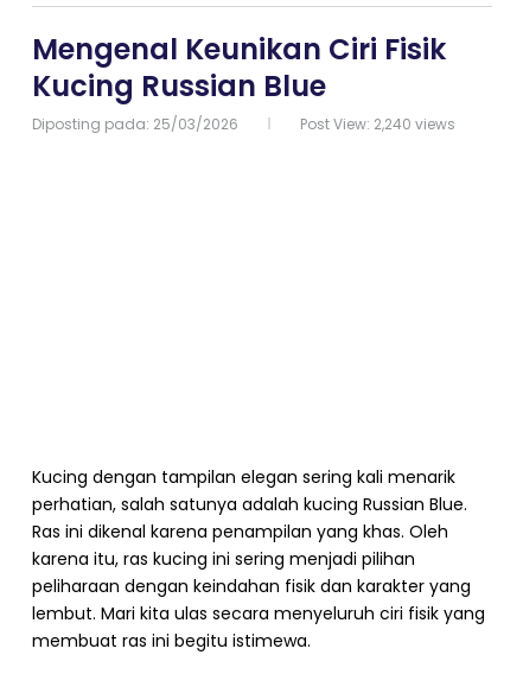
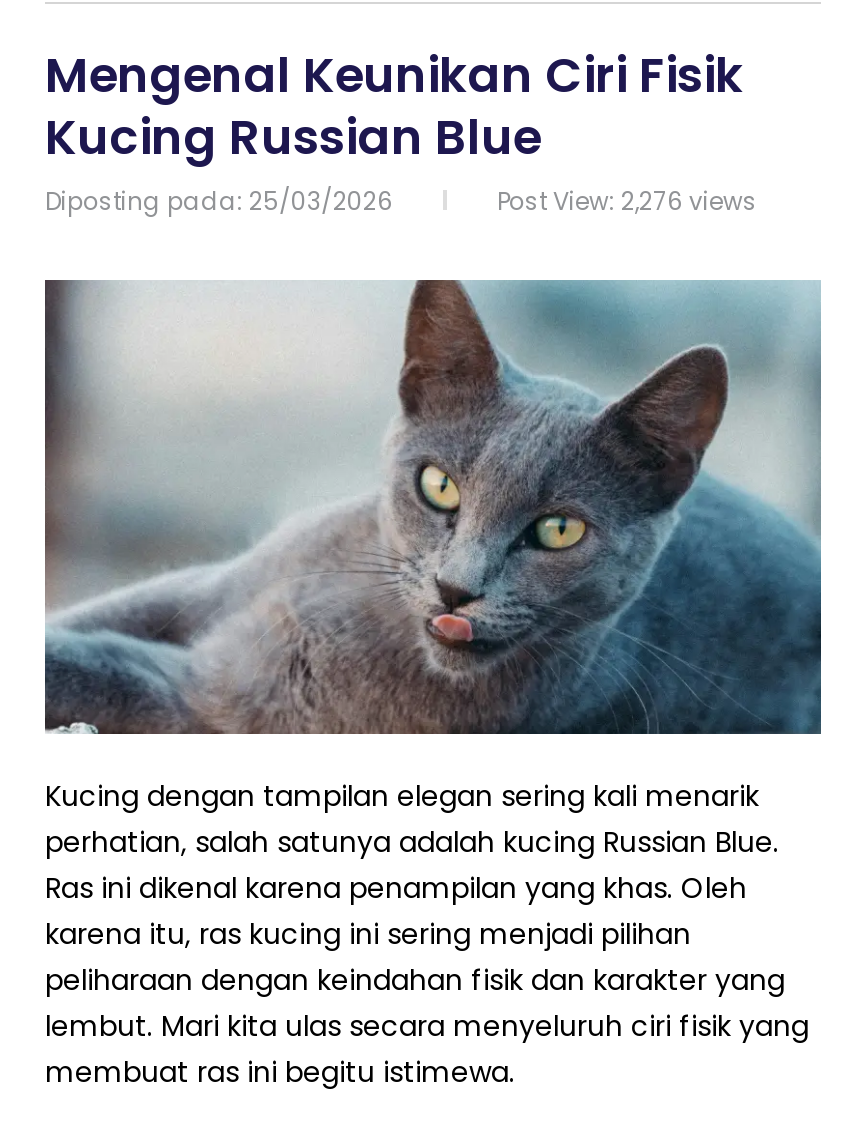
[300,113,455,133] Post View: 2,240 views -> [497,183,757,217] Post View: 2,276 views
none -> [43,278,823,736] [image]

